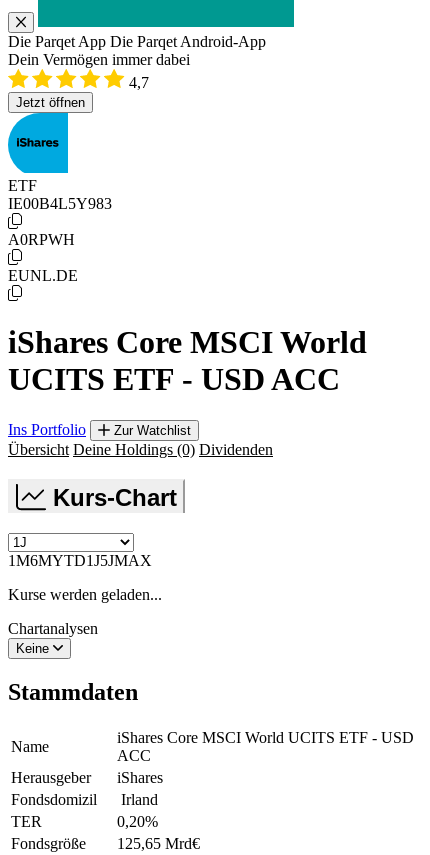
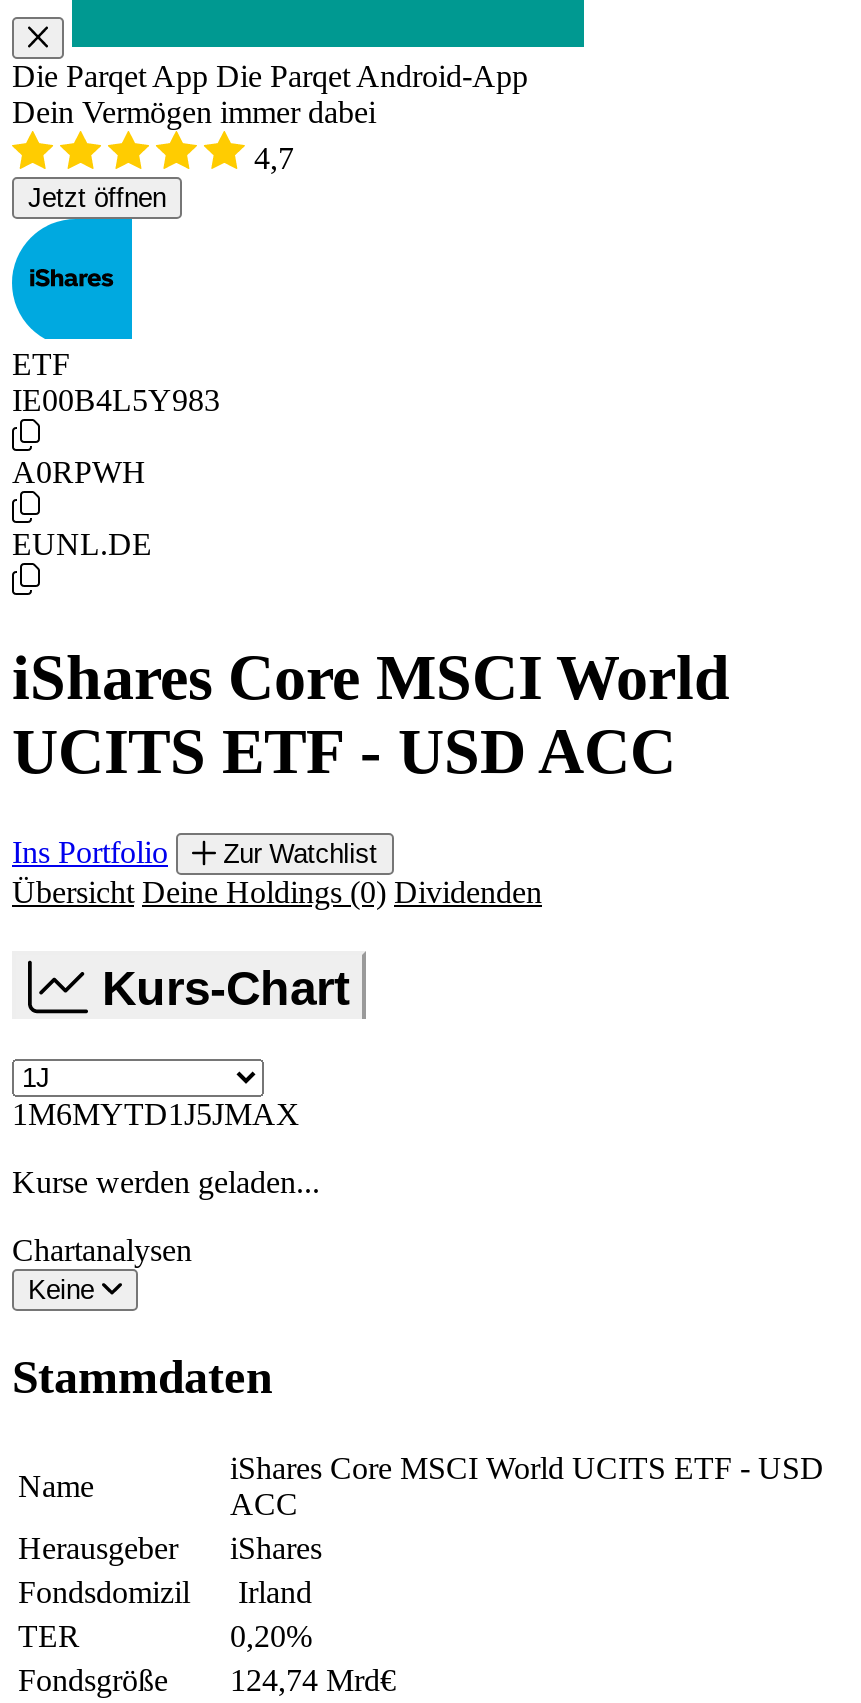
[11,834,200,851] Fondsgröße 125,65 Mrd€ -> [18,1662,396,1696] Fondsgröße 124,74 Mrd€

